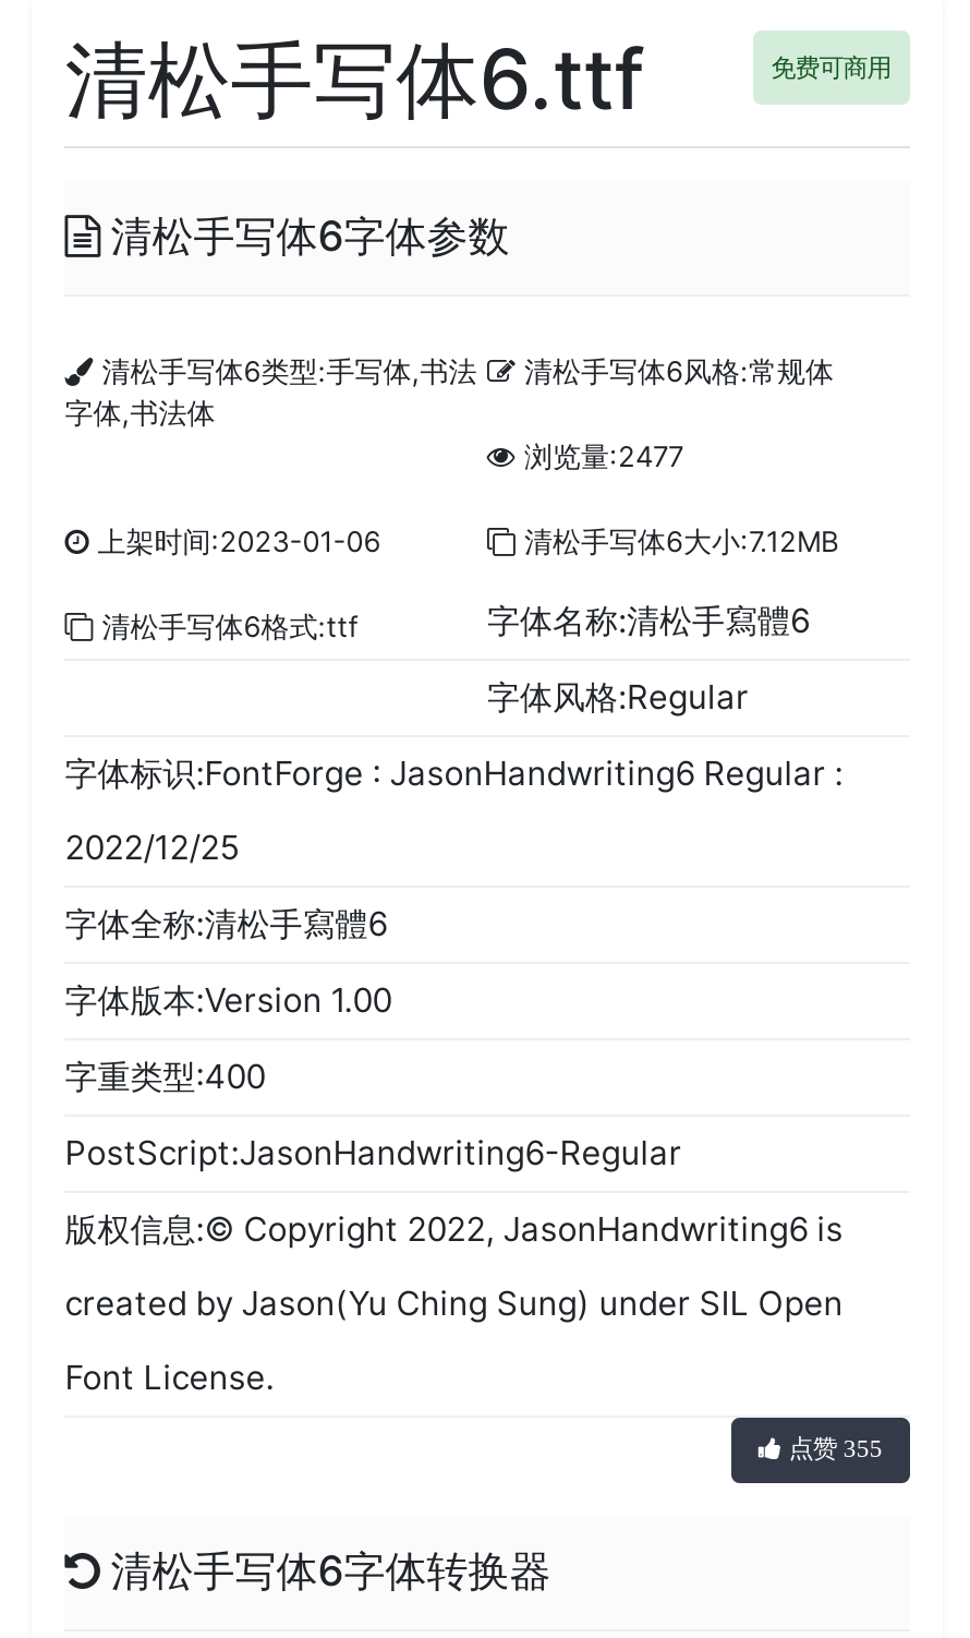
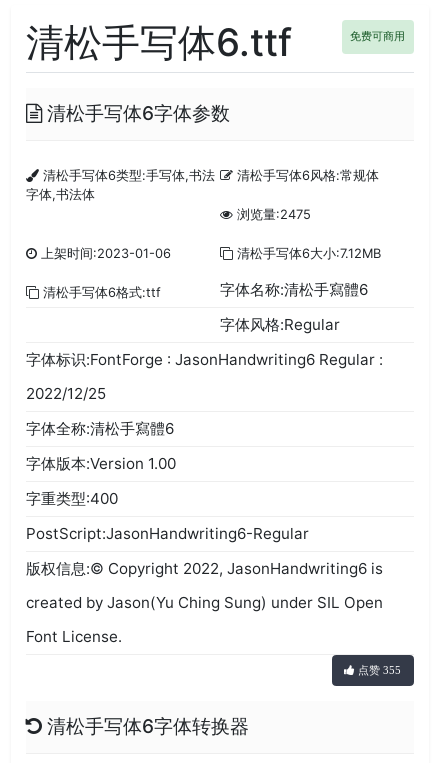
[516,437,683,472] 浏览量:2477 -> [233,206,311,222] 浏览量:2475

